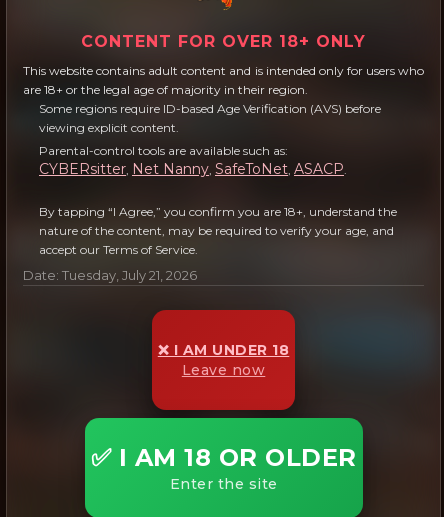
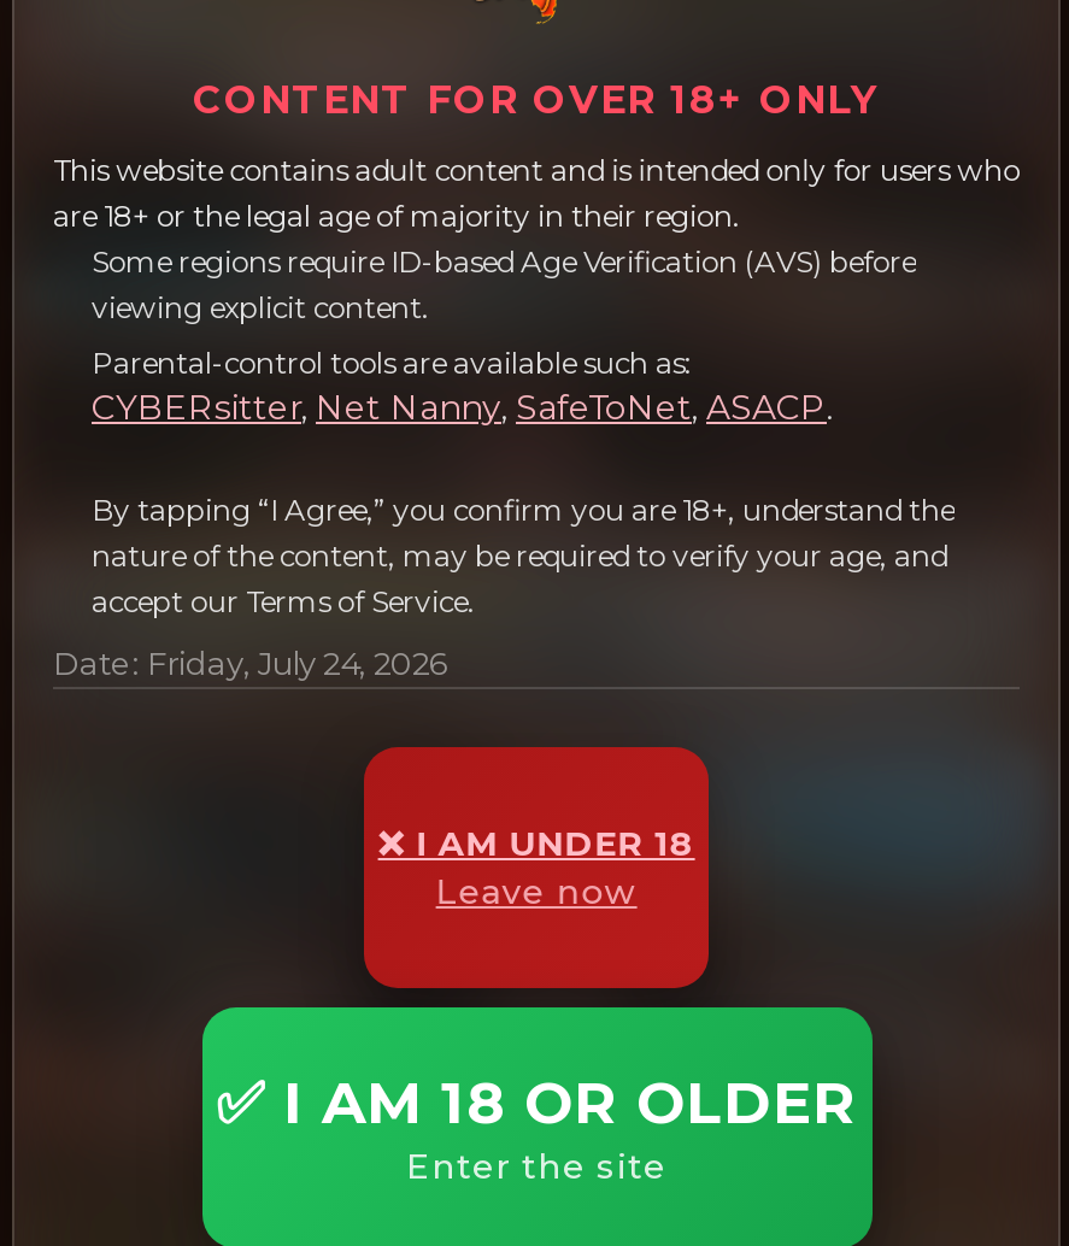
[23,267,197,283] Date: Tuesday, July 21, 2026 -> [53,643,448,681] Date: Friday, July 24, 2026

